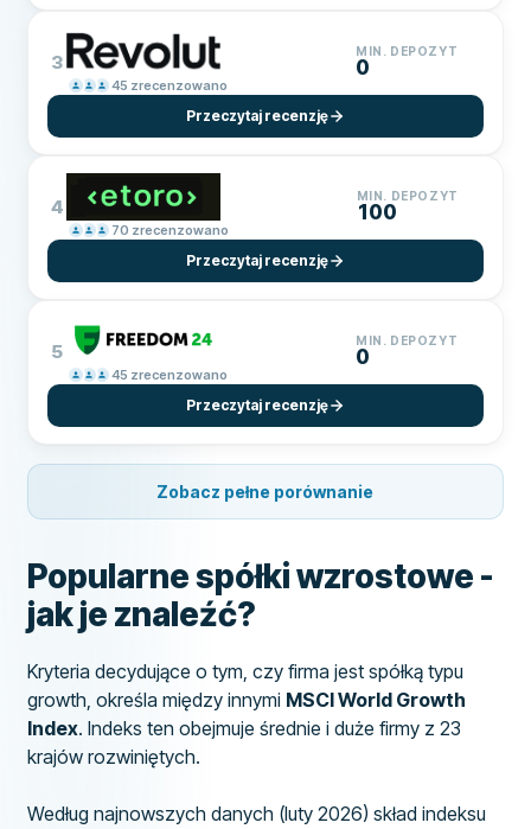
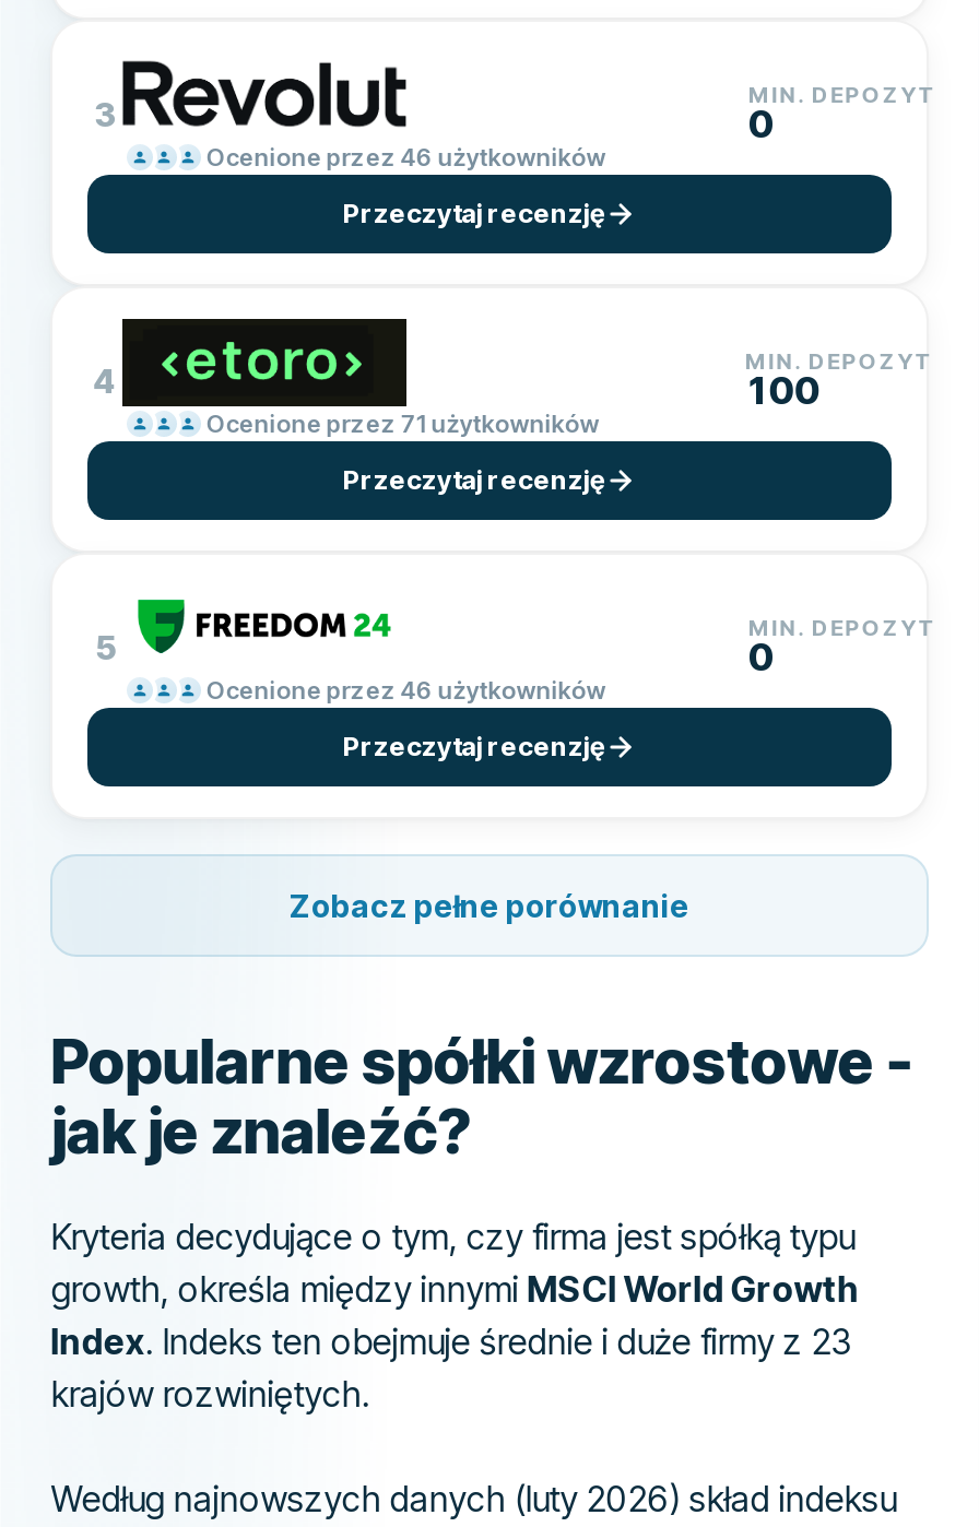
[112,76,228,93] 45 zrecenzowano -> [206,141,606,171] Ocenione przez 46 użytkowników
[112,221,229,238] 70 zrecenzowano -> [206,407,599,438] Ocenione przez 71 użytkowników
[112,366,228,382] 45 zrecenzowano -> [206,674,606,705] Ocenione przez 46 użytkowników

